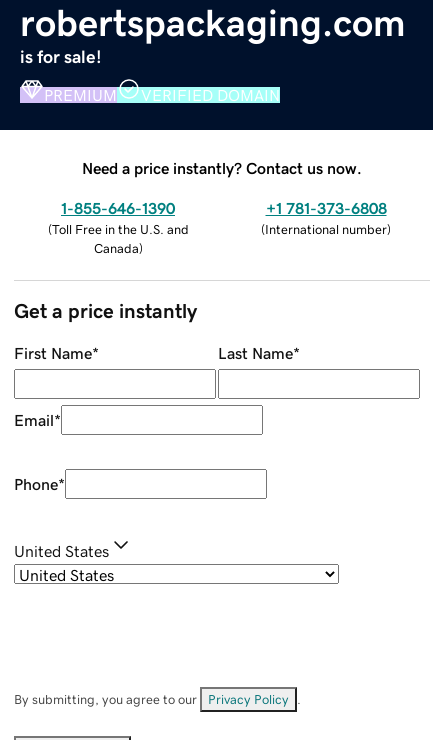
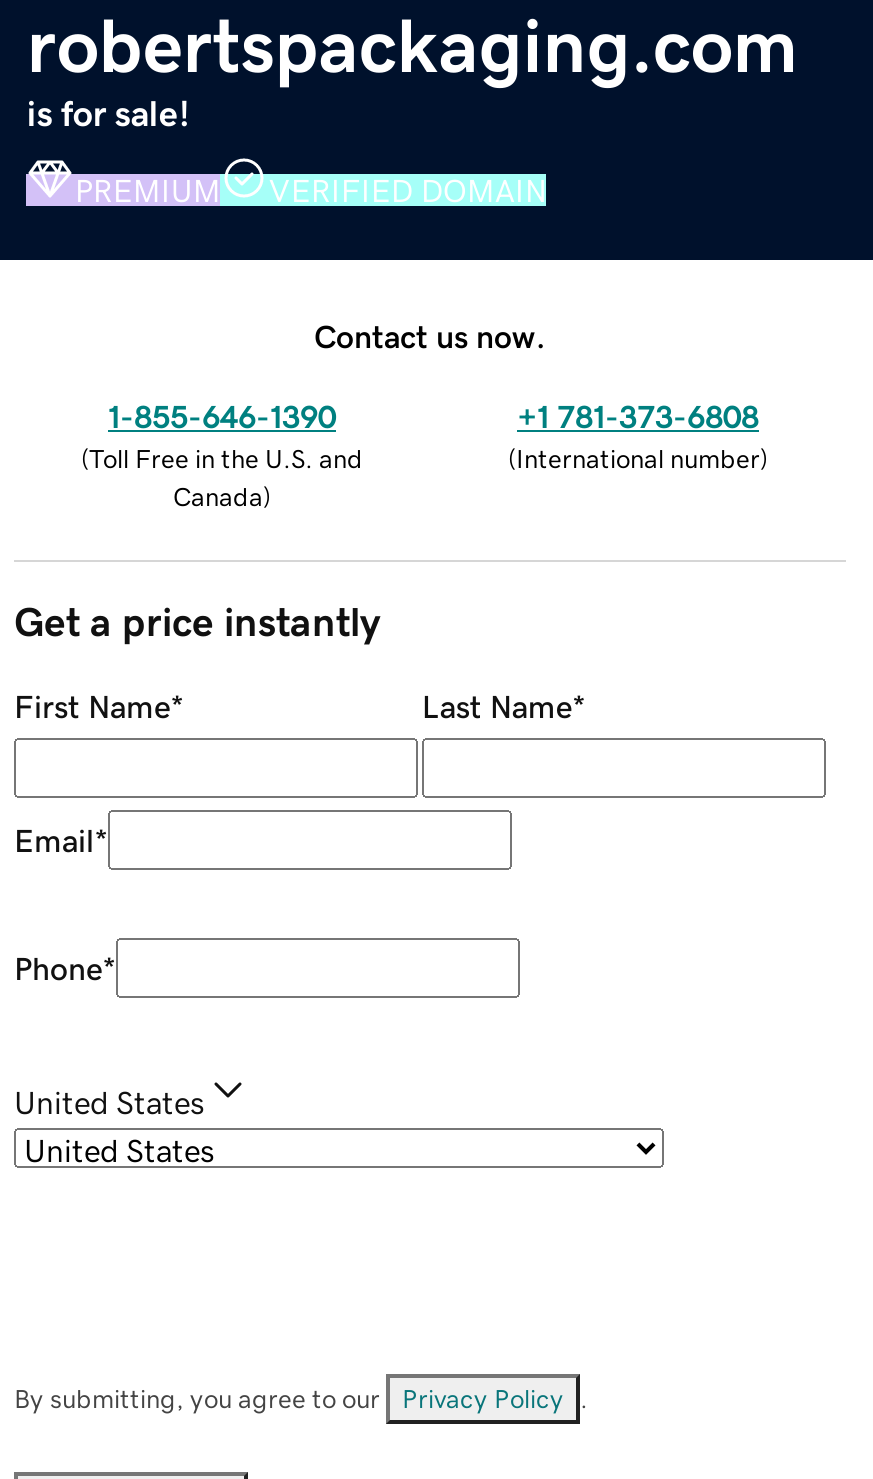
[82,160,362,176] Need a price instantly? Contact us now. -> [314,319,546,351] Contact us now.

